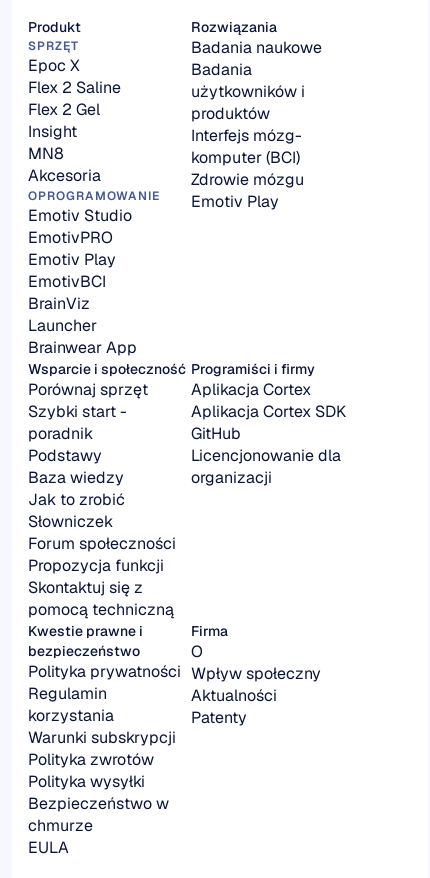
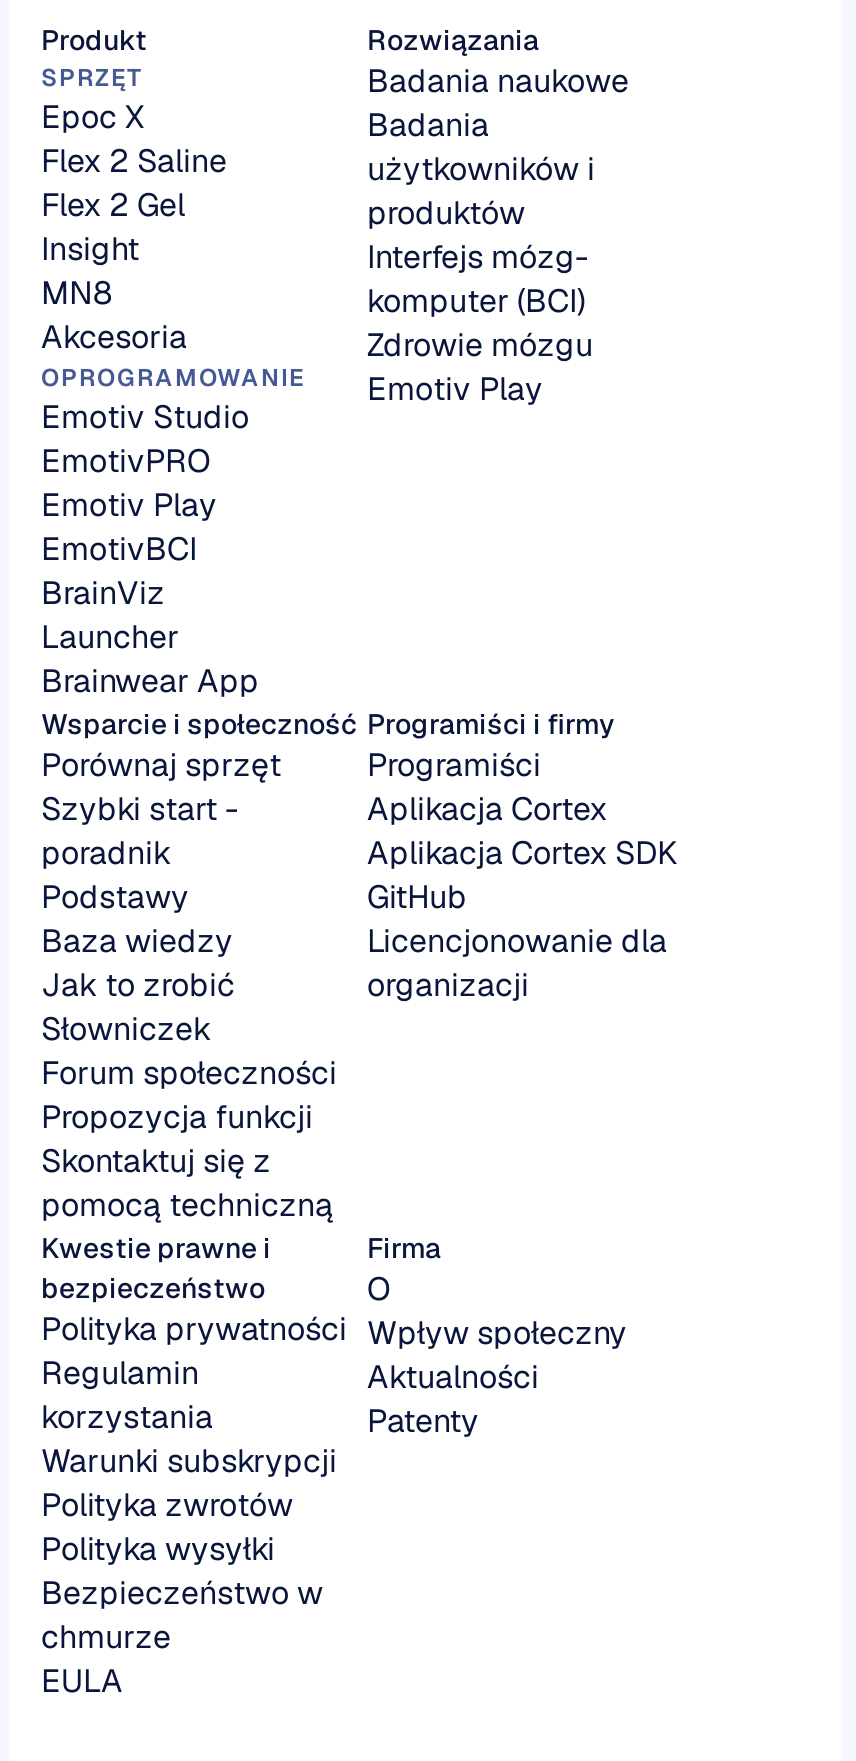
moved [191,379,346,488] -> [367,788,677,1006]: Aplikacja Cortex | Aplikacja Cortex SDK | GitHub | Licencjonowanie dla | organizacji
none -> [367,744,541,786] Programiści

